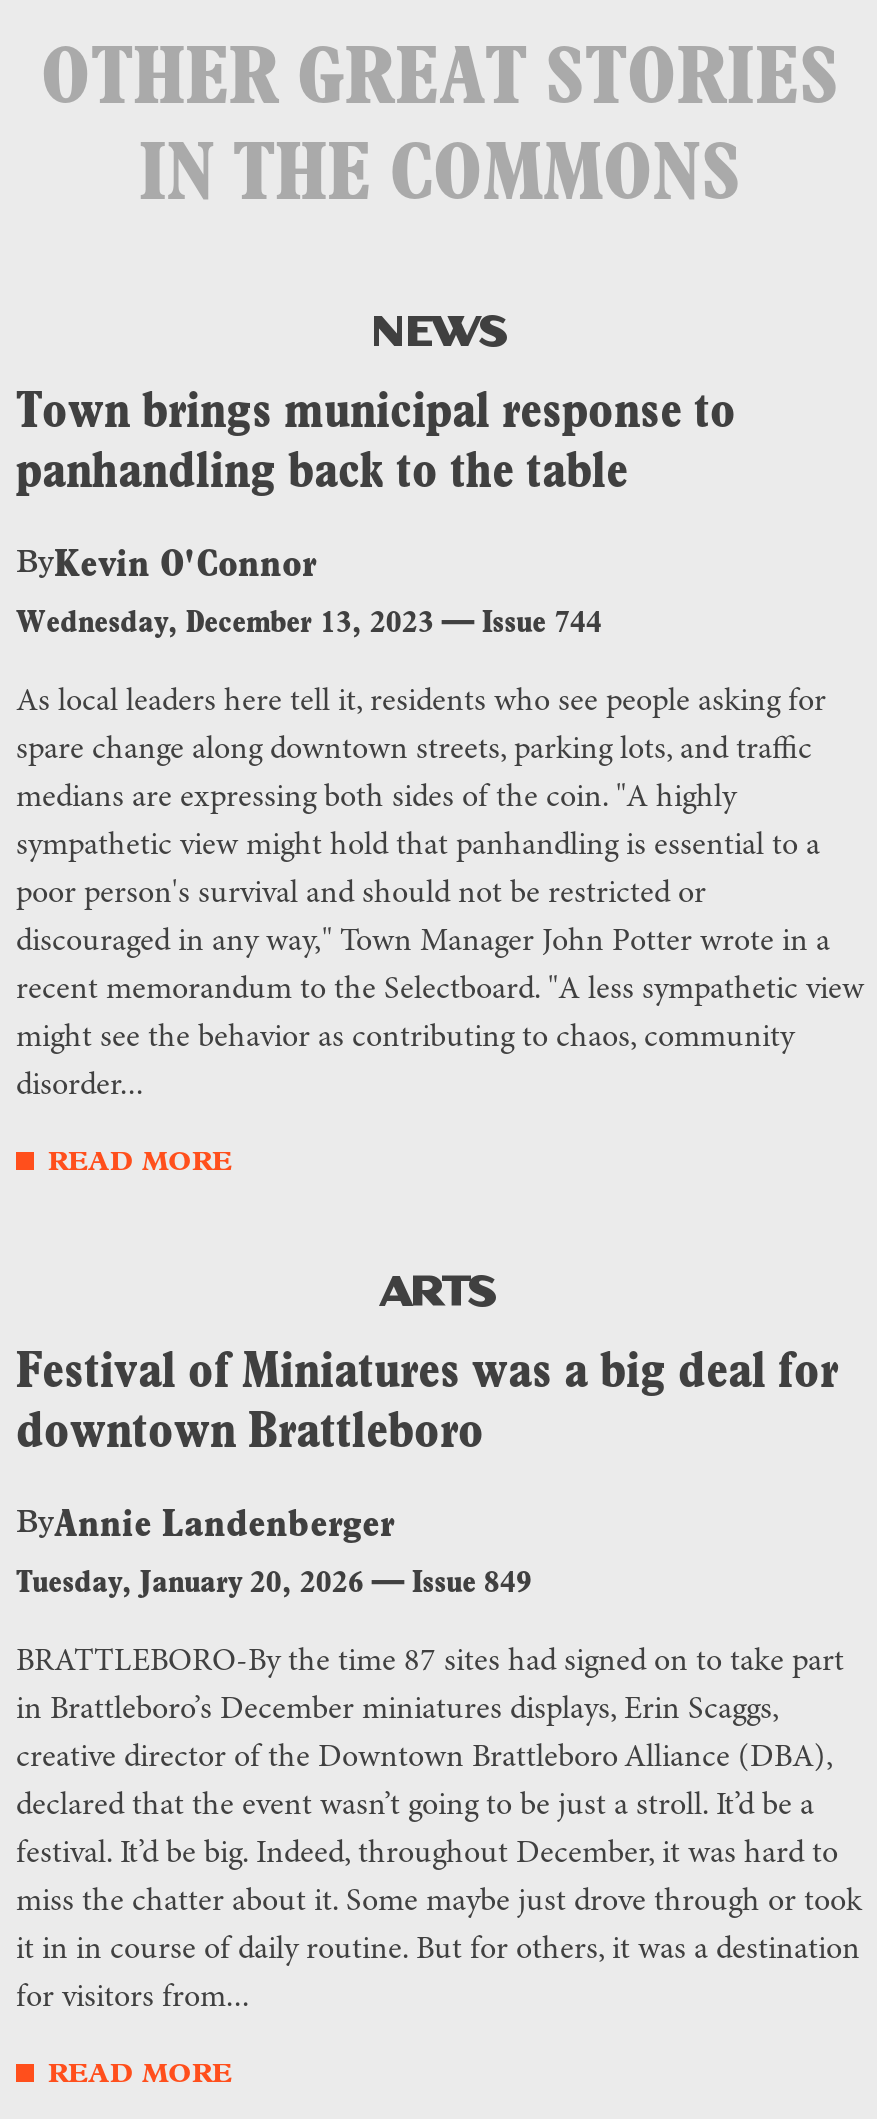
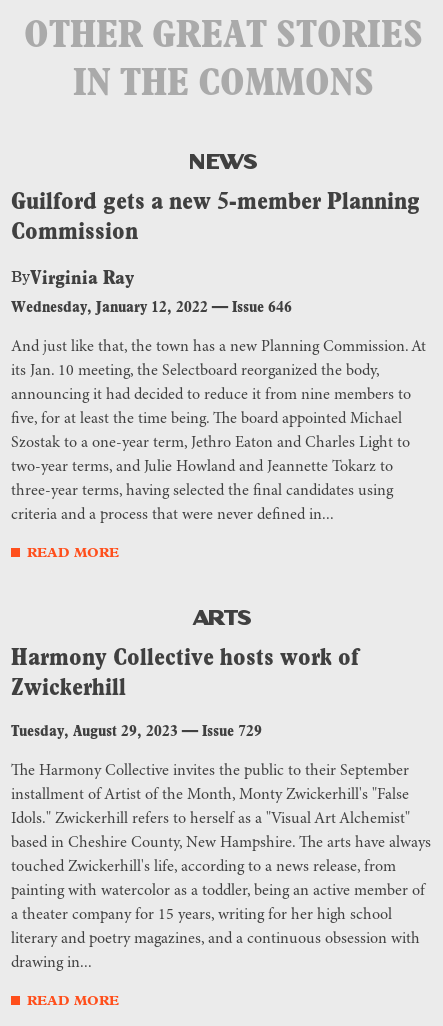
[16,380,864,1102] Town brings municipal response to | panhandling back to the table | ByKevin O'Connor | Wednesday, December 13, 2023 — Issue 744 | As local leaders here tell it, residents who see people asking for | spare change along downtown streets, parking lots, and traffic | medians are expressing both sides of the coin. "A highly | sympathetic view might hold that panhandling is essential to a | poor person's survival and should not be restricted or | discouraged in any way," Town Manager John Potter wrote in a | recent memorandum to the Selectboard. "A less sympathetic view | might see the behavior as contributing to chaos, community | disorder... -> [11,186,426,523] Guilford gets a new 5-member Planning | Commission | ByVirginia Ray | Wednesday, January 12, 2022 — Issue 646 | And just like that, the town has a new Planning Commission. At | its Jan. 10 meeting, the Selectboard reorganized the body, | announcing it had decided to reduce it from nine members to | five, for at least the time being. The board appointed Michael | Szostak to a one-year term, Jethro Eaton and Charles Light to | two-year terms, and Julie Howland and Jeannette Tokarz to | three-year terms, having selected the final candidates using | criteria and a process that were never defined in...
[16,1340,862,2015] Festival of Miniatures was a big deal for | downtown Brattleboro | ByAnnie Landenberger | Tuesday, January 20, 2026 — Issue 849 | BRATTLEBORO-By the time 87 sites had signed on to take part | in Brattleboro’s December miniatures displays, Erin Scaggs, | creative director of the Downtown Brattleboro Alliance (DBA), | declared that the event wasn’t going to be just a stroll. It’d be a | festival. It’d be big. Indeed, throughout December, it was hard to | miss the chatter about it. Some maybe just drove through or took | it in in course of daily routine. But for others, it was a destination | for visitors from... -> [11,642,431,971] Harmony Collective hosts work of | Zwickerhill | Tuesday, August 29, 2023 — Issue 729 | The Harmony Collective invites the public to their September | installment of Artist of the Month, Monty Zwickerhill's "False | Idols." Zwickerhill refers to herself as a "Visual Art Alchemist" | based in Cheshire County, New Hampshire. The arts have always | touched Zwickerhill's life, according to a news release, from | painting with watercolor as a toddler, being an active member of | a theater company for 15 years, writing for her high school | literary and poetry magazines, and a continuous obsession with | drawing in...

